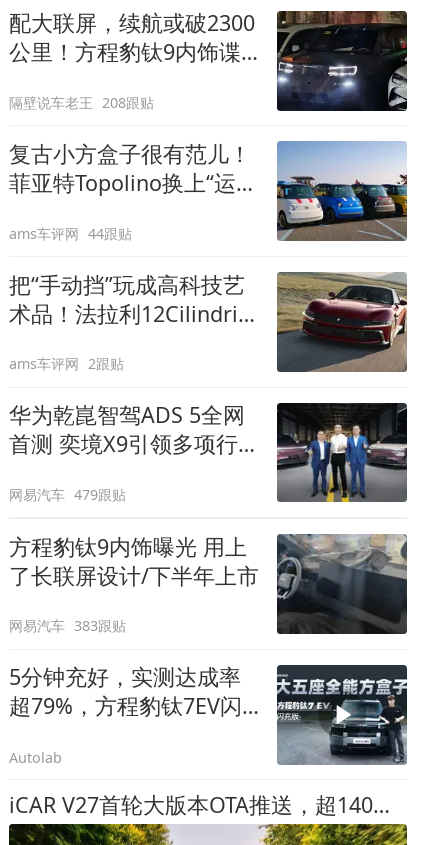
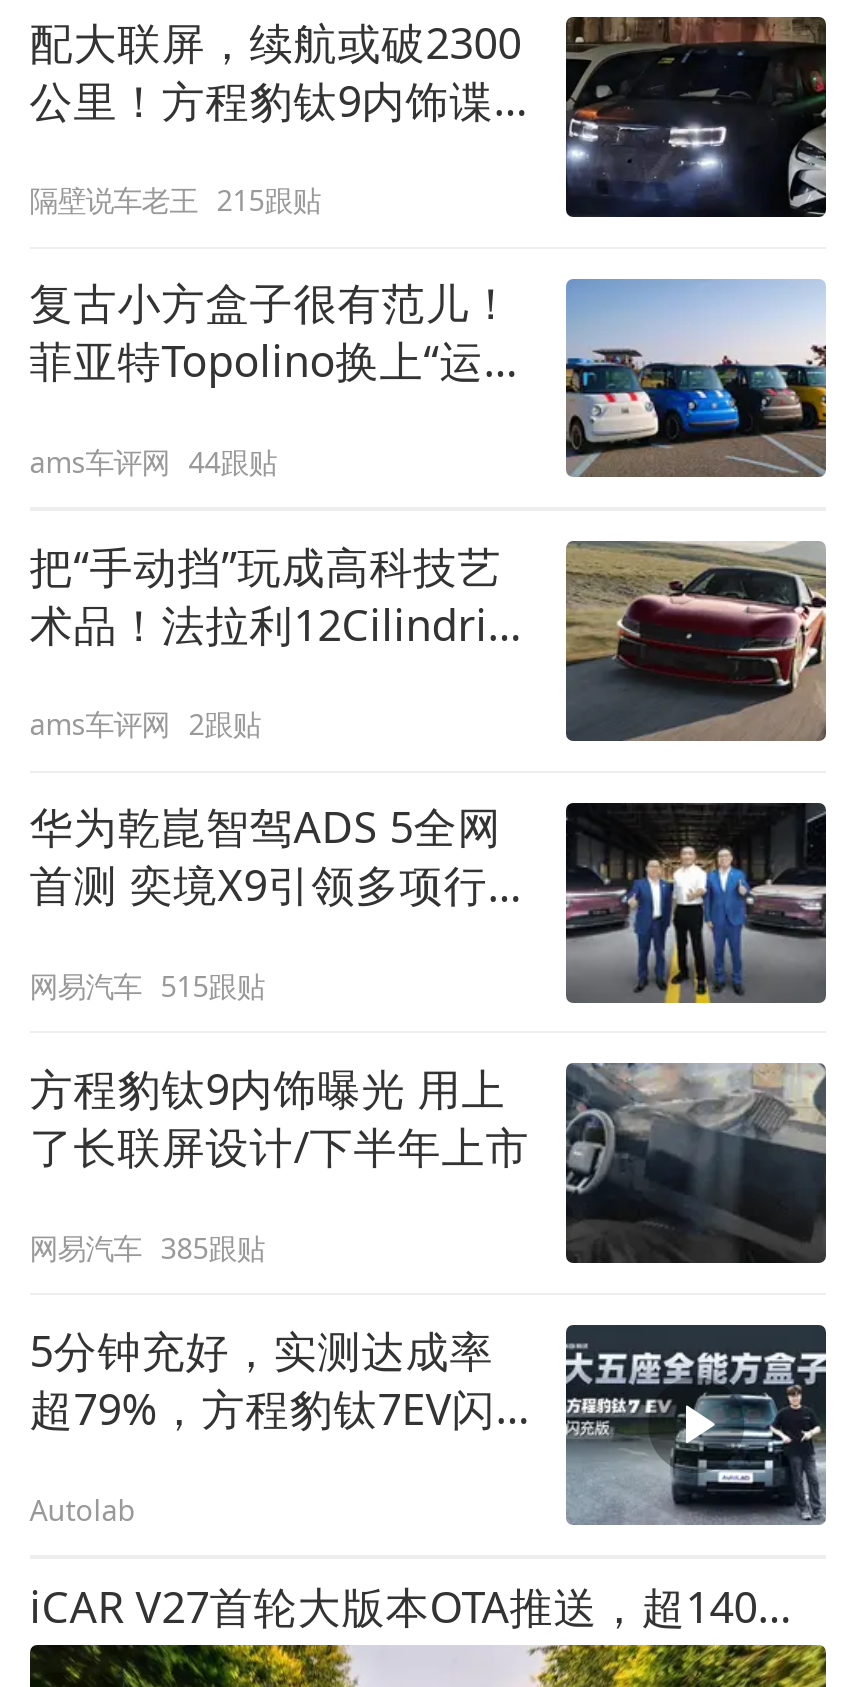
[9,93,154,112] 隔壁说车老王 208跟贴 -> [29,181,321,219] 隔壁说车老王 215跟贴
[9,485,126,504] 网易汽车 479跟贴 -> [29,966,265,1004] 网易汽车 515跟贴
[9,616,126,635] 网易汽车 383跟贴 -> [29,1228,265,1266] 网易汽车 385跟贴

